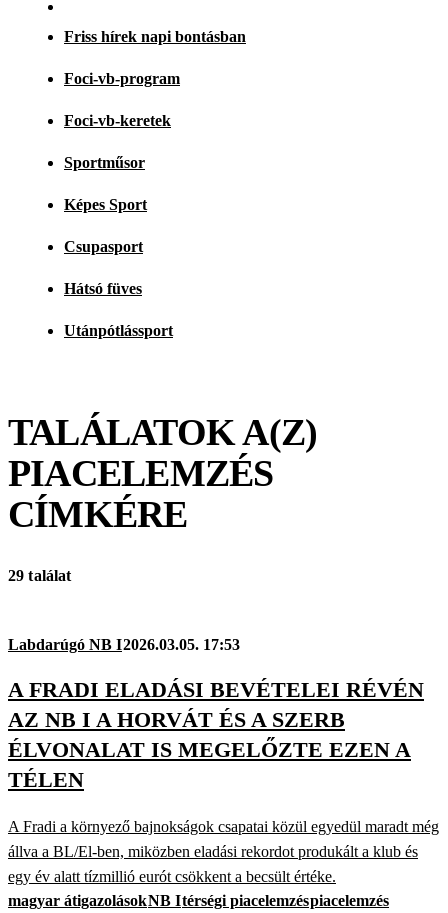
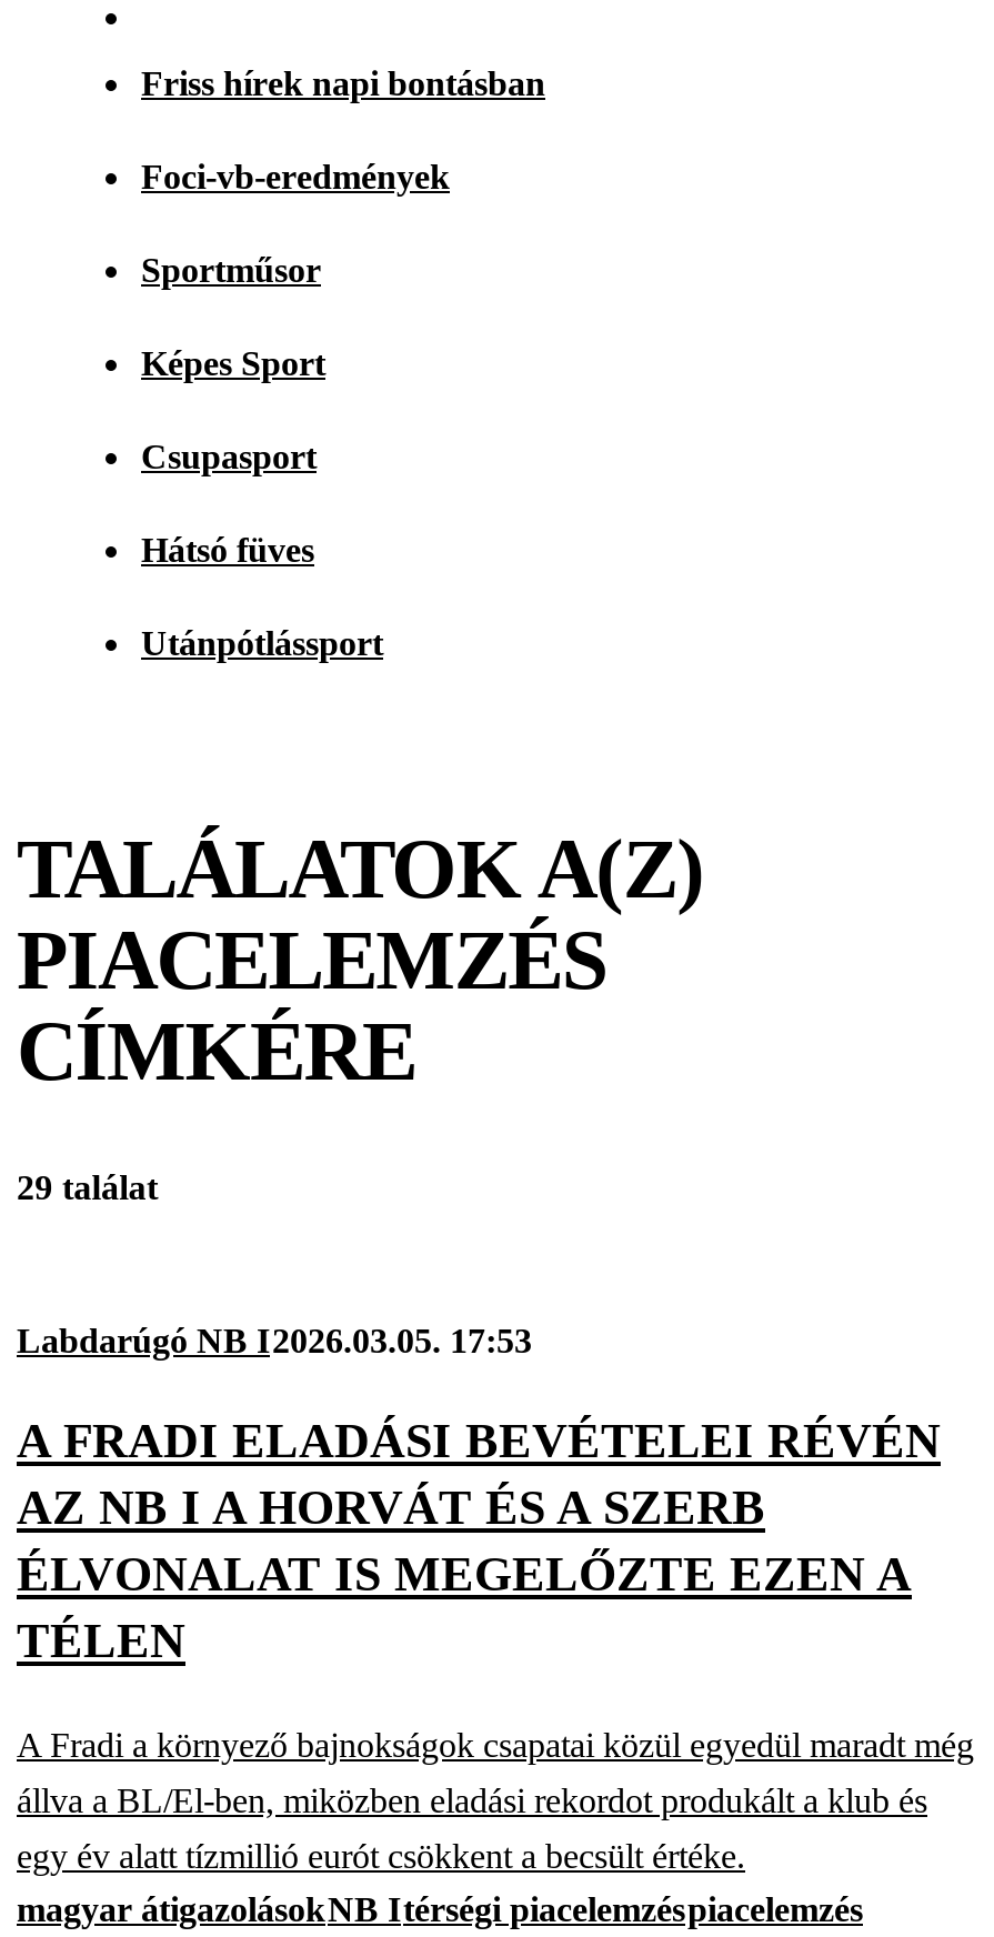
[64,70,180,129] Foci-vb-program | Foci-vb-keretek -> [141,158,450,195] Foci-vb-eredmények

